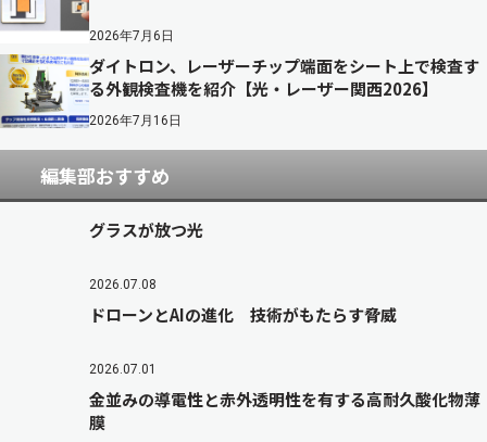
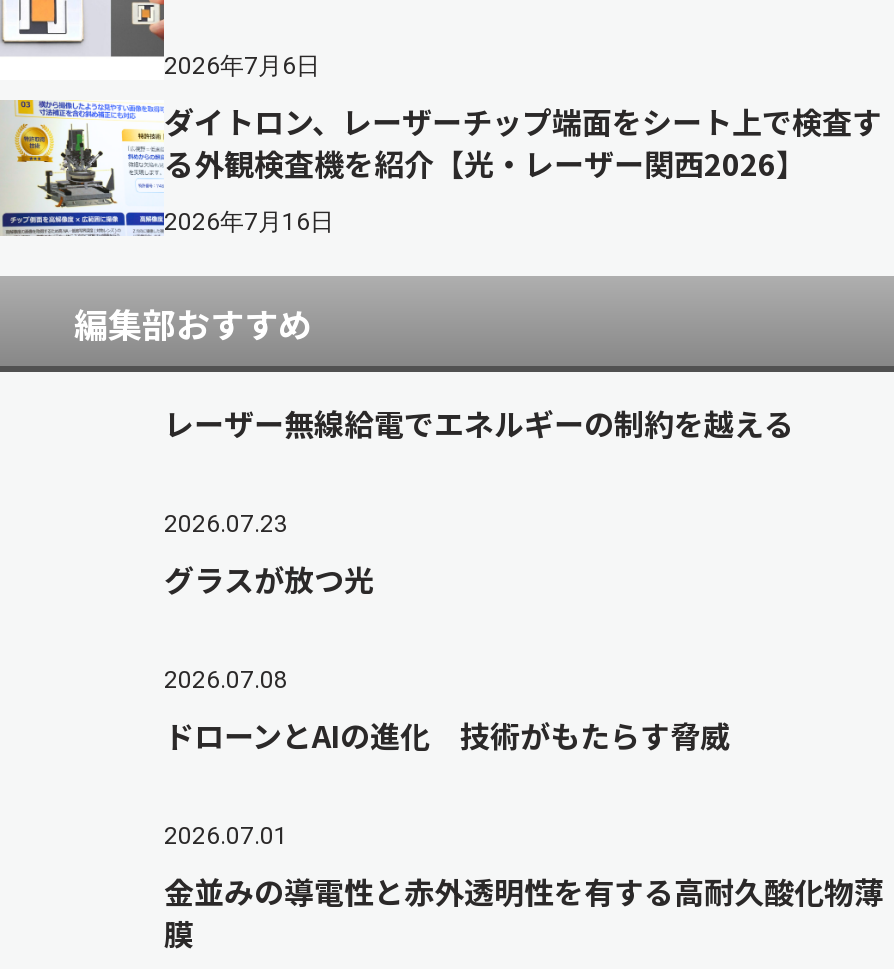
none -> [164,403,794,539] レーザー無線給電でエネルギーの制約を越える | 2026.07.23

